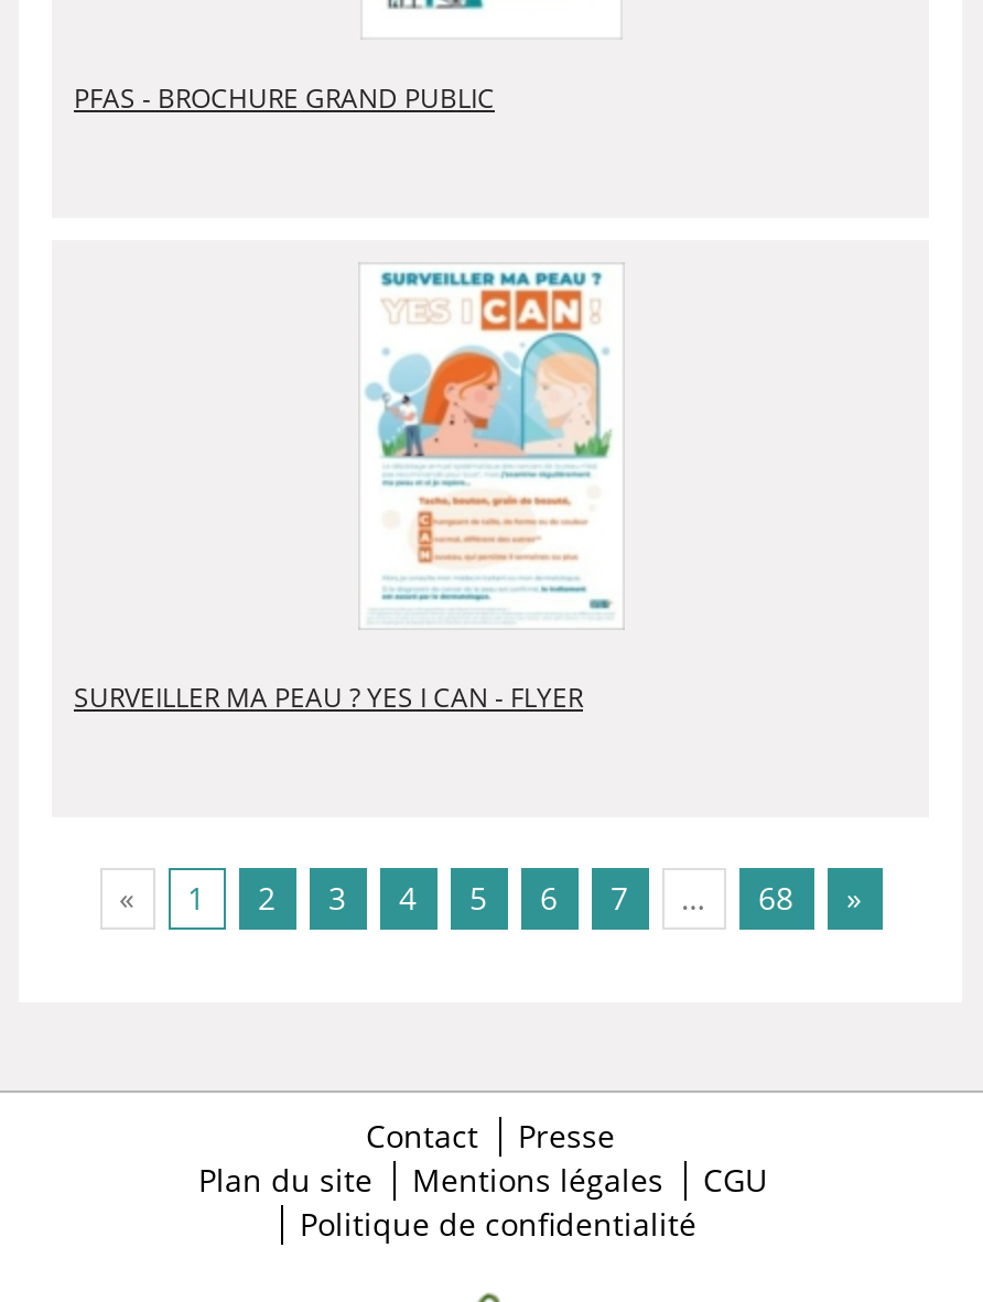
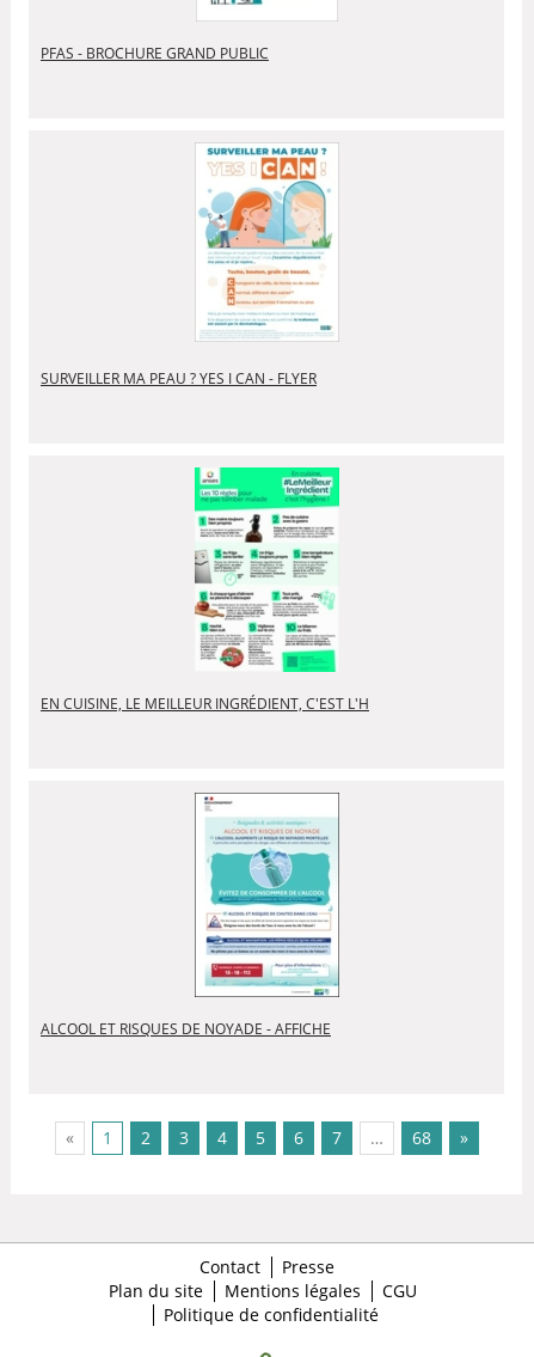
none -> [41,465,369,714] [image] | EN CUISINE, LE MEILLEUR INGRÉDIENT, C'EST L'H
none -> [41,793,340,1039] [image] | ALCOOL ET RISQUES DE NOYADE - AFFICHE

